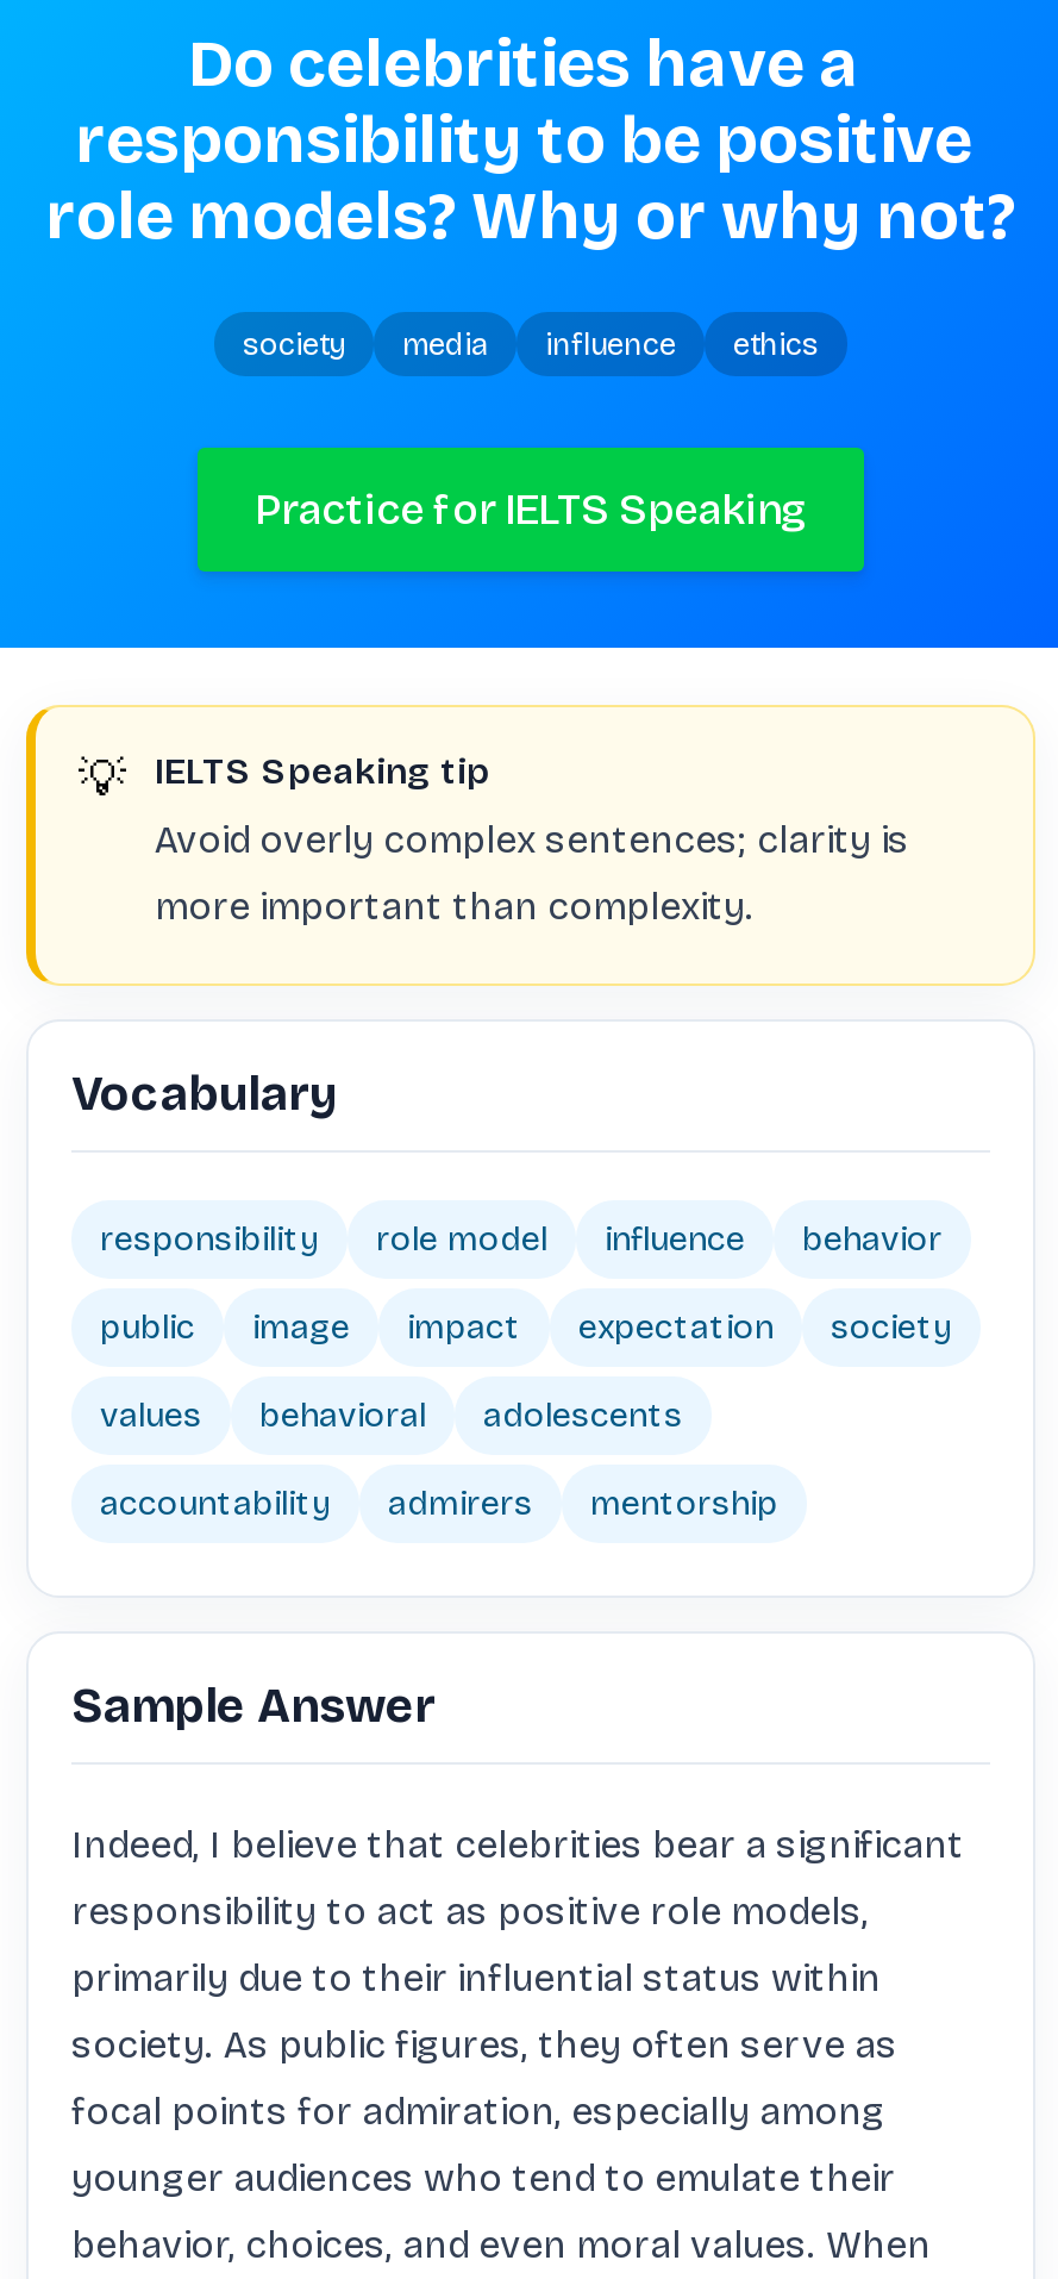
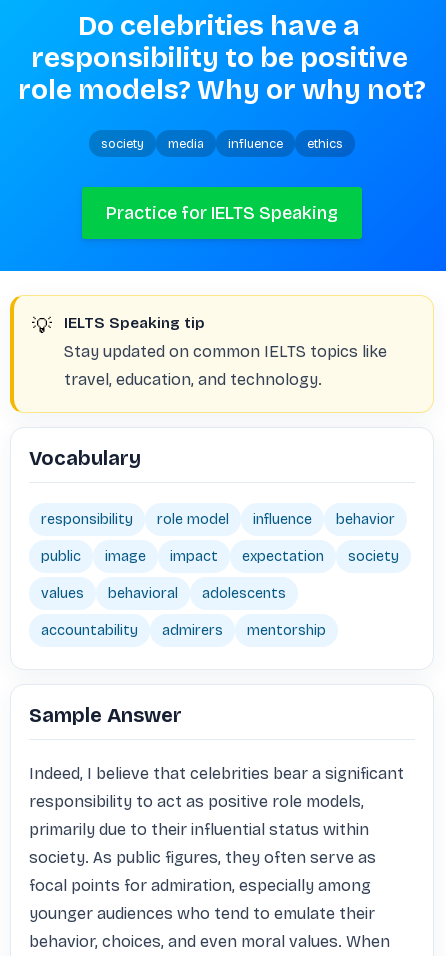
[155,817,909,862] Avoid overly complex sentences; clarity is -> [64,342,387,361] Stay updated on common IELTS topics like
[155,883,755,929] more important than complexity. -> [64,370,322,389] travel, education, and technology.

